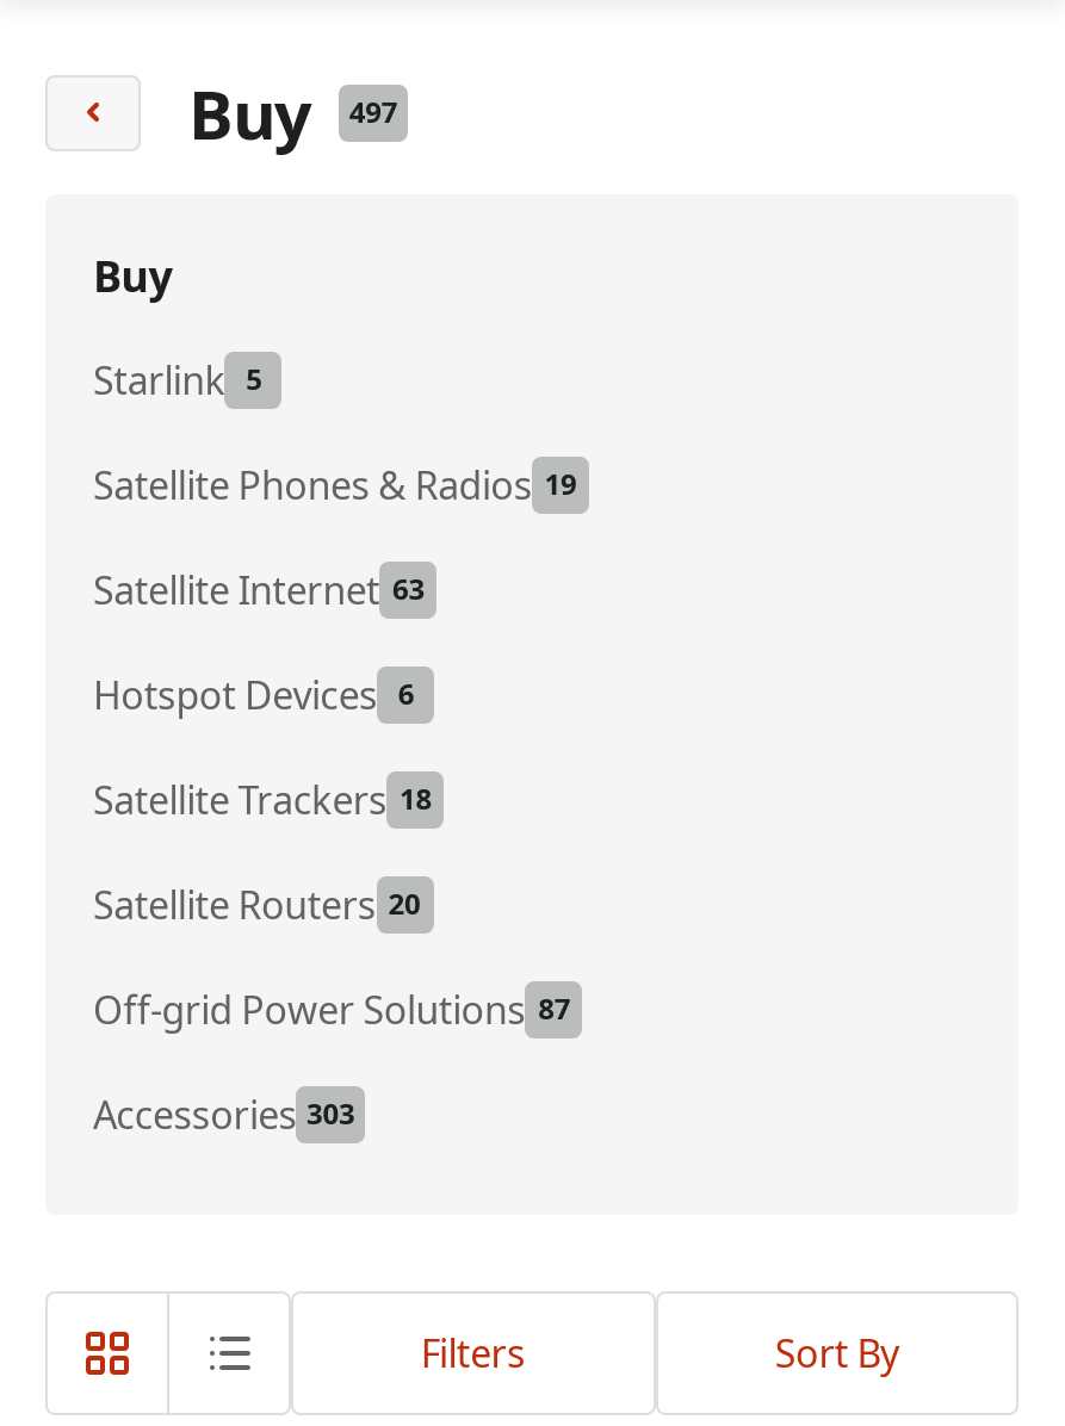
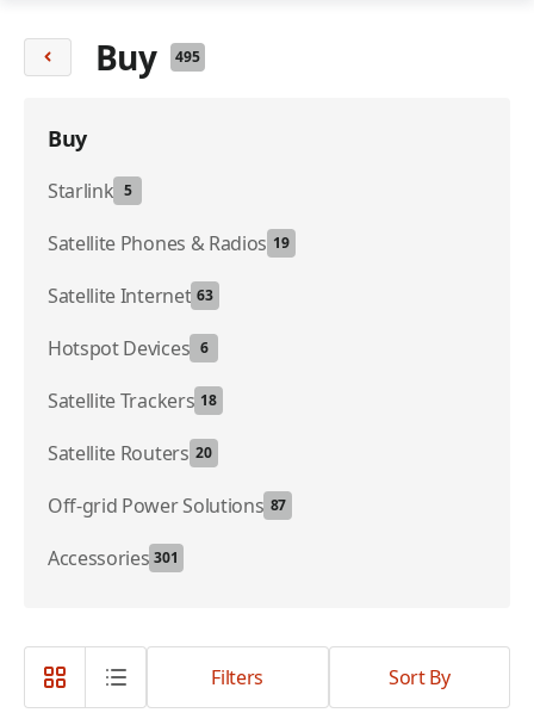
[188,68,397,159] Buy 497 -> [95,35,200,80] Buy 495
[93,1089,355,1141] Accessories 303 -> [48,545,179,571] Accessories 301

